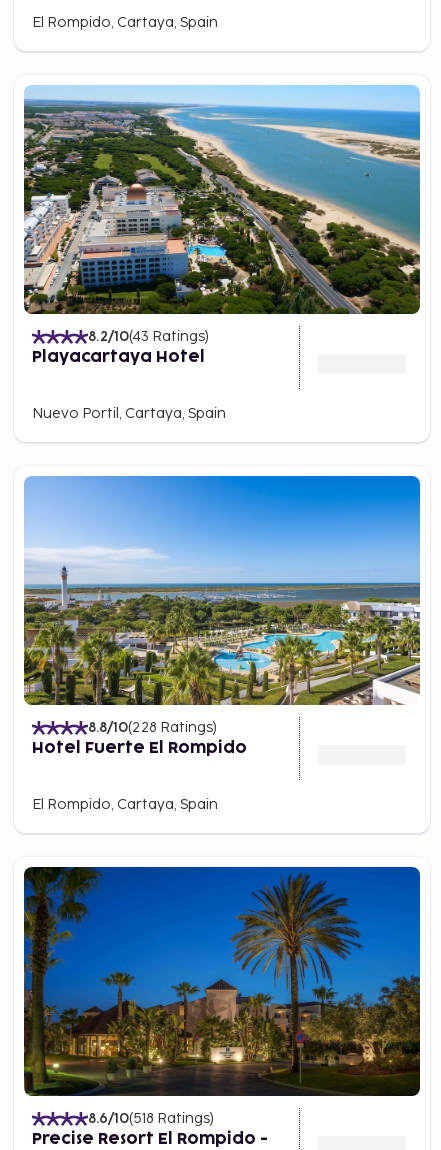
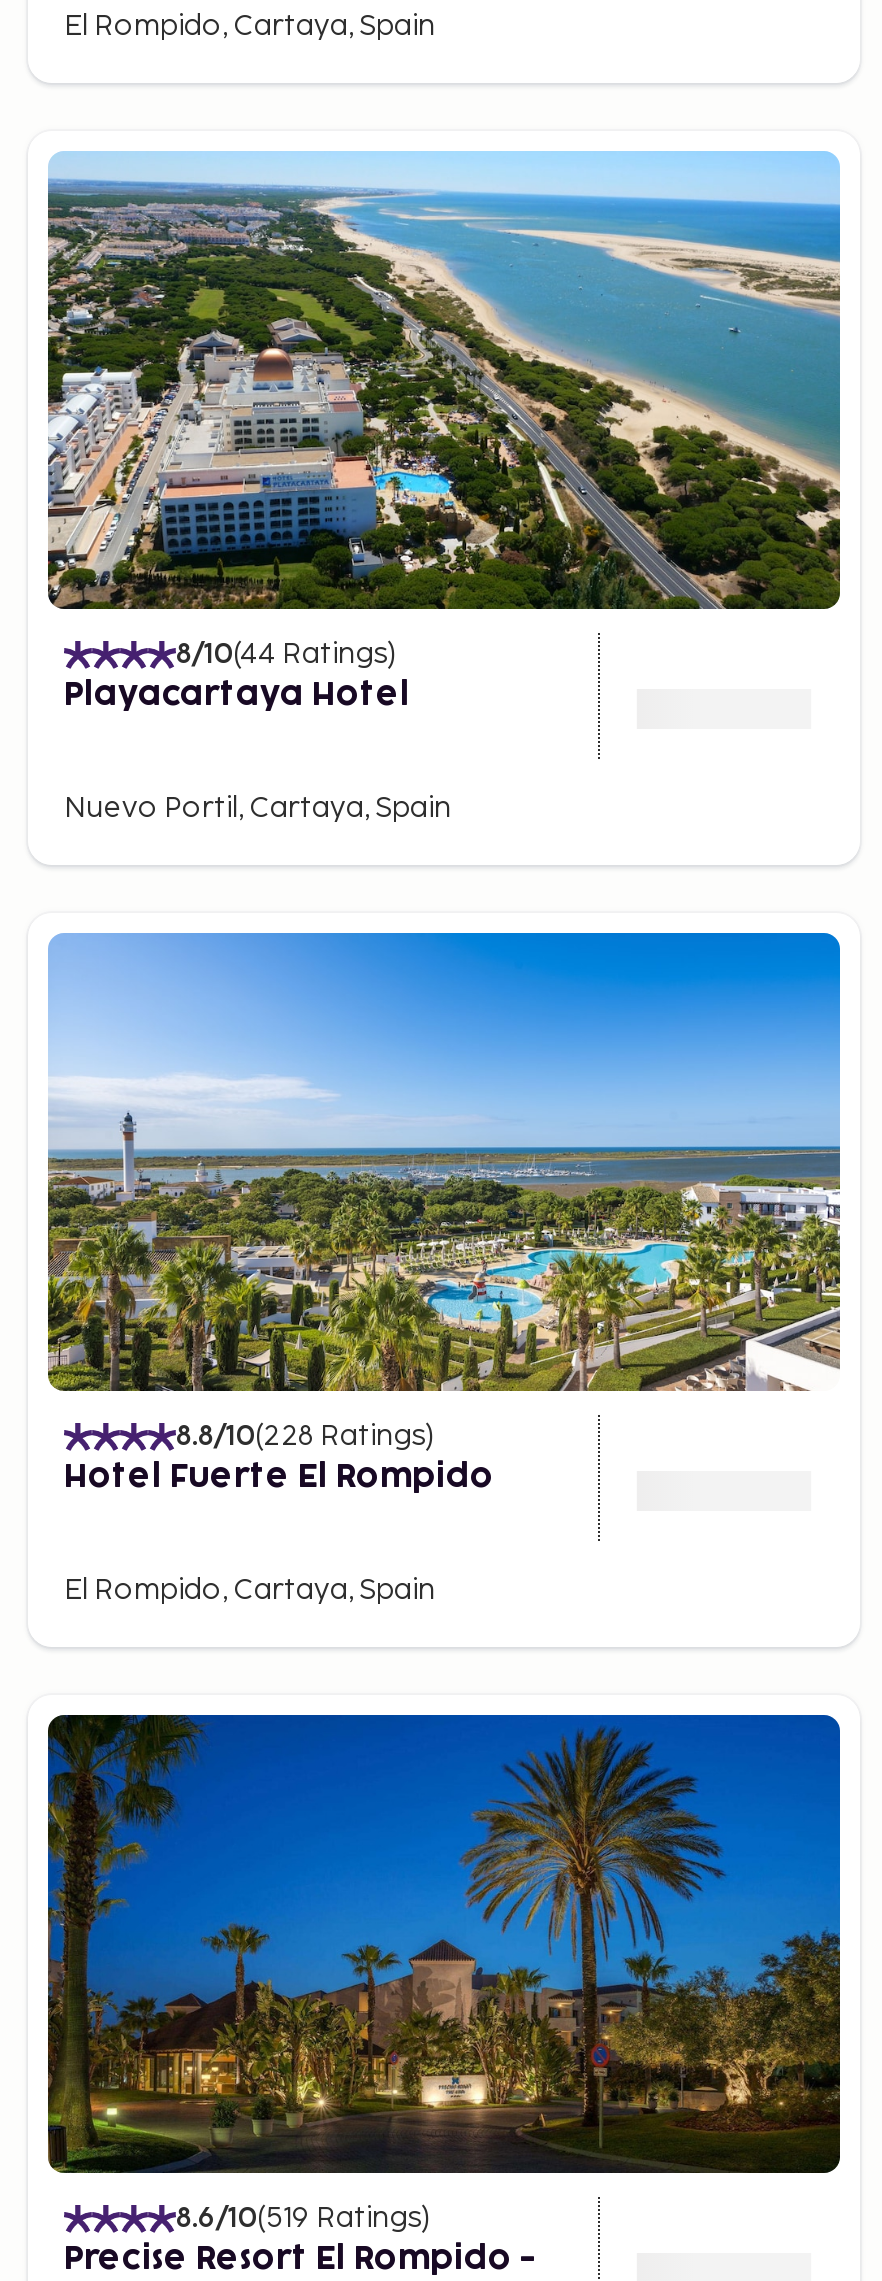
[88,328,209,345] 8.2/10(43 Ratings) -> [176,637,396,671] 8/10(44 Ratings)
[88,1110,214,1127] 8.6/10(518 Ratings) -> [176,2201,430,2235] 8.6/10(519 Ratings)

